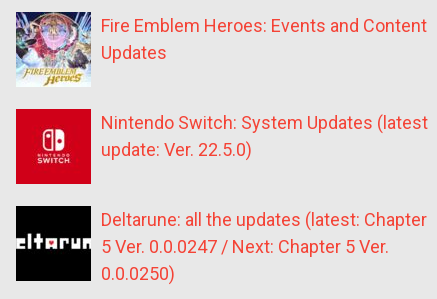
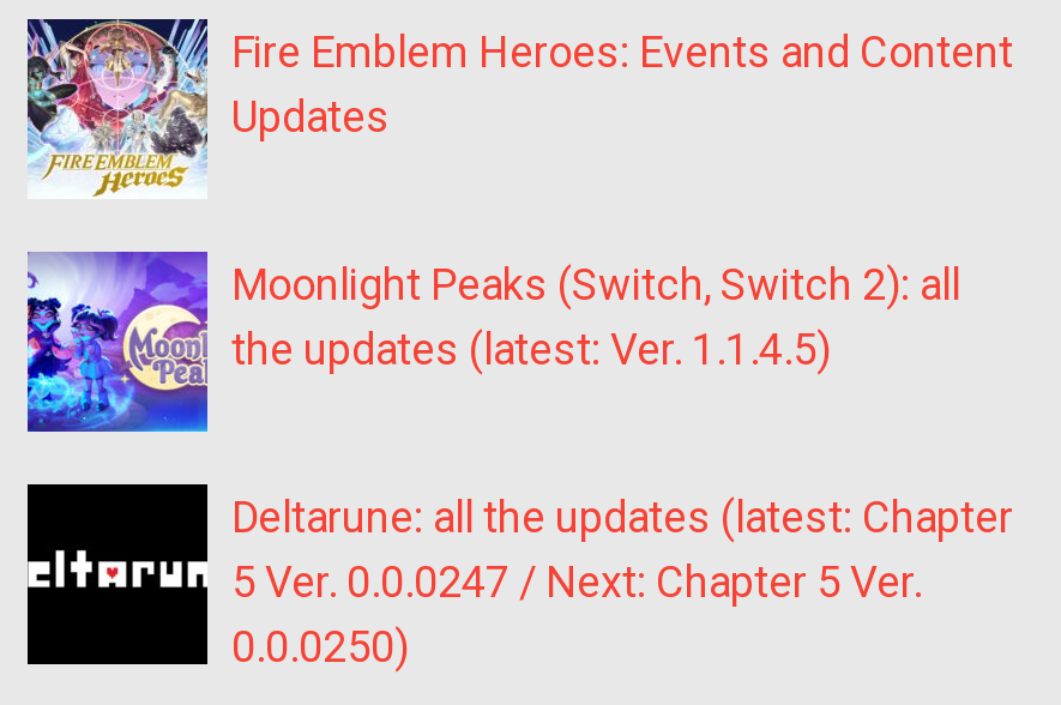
[15,108,428,185] [image] | Nintendo Switch: System Updates (latest | update: Ver. 22.5.0) -> [25,249,960,434] [image] | Moonlight Peaks (Switch, Switch 2): all | the updates (latest: Ver. 1.1.4.5)

